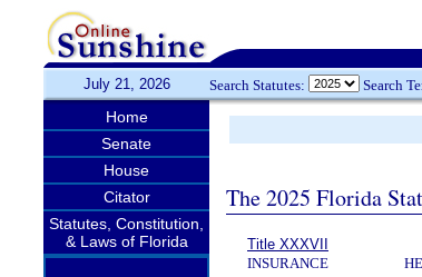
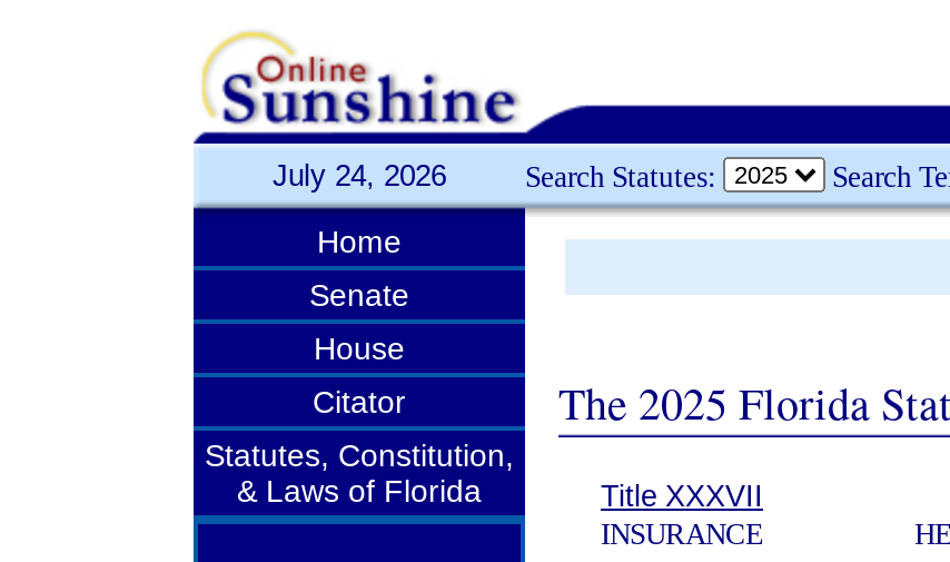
[83,76,170,92] July 21, 2026 -> [273,159,446,193] July 24, 2026

